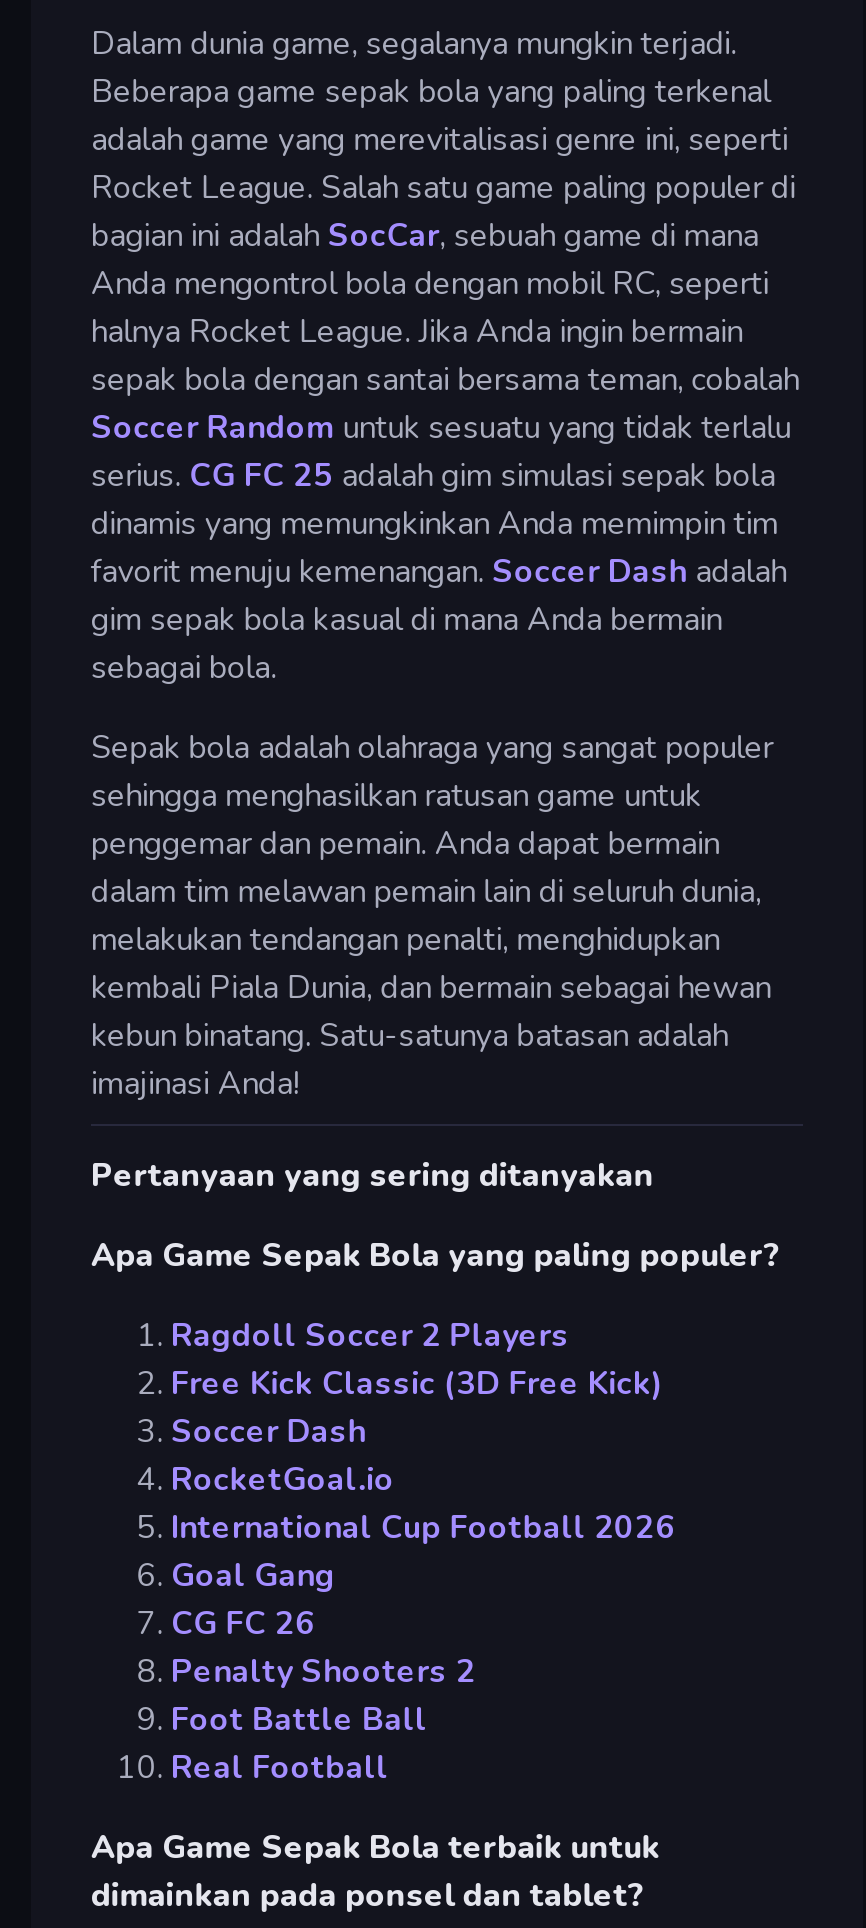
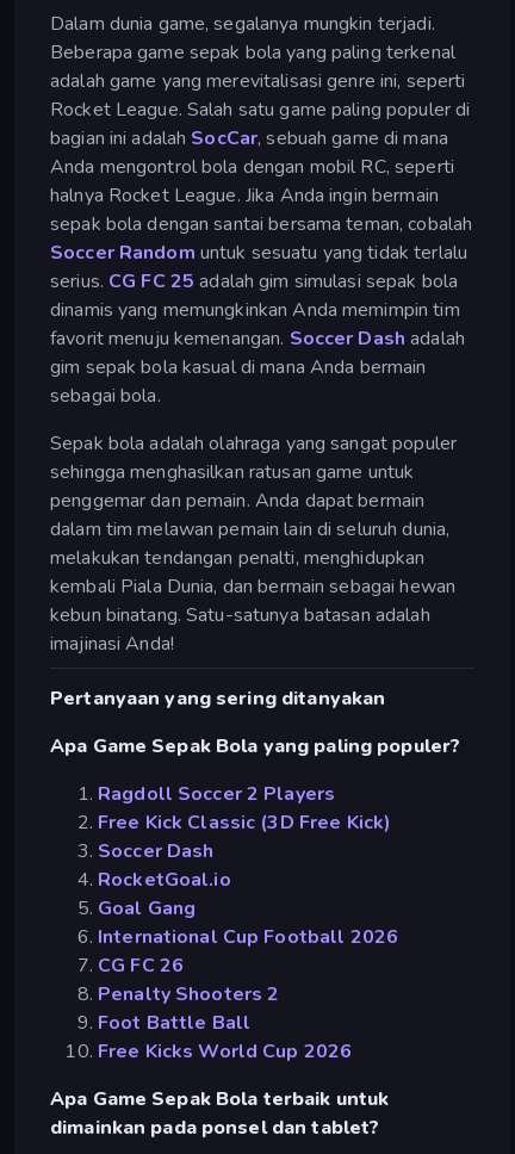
moved [171,1506,675,1550] -> [98,924,398,950]: International Cup Football 2026
moved [171,1554,335,1598] -> [98,895,196,922]: Goal Gang
[171,1746,388,1790] Real Football -> [98,1038,352,1065] Free Kicks World Cup 2026

